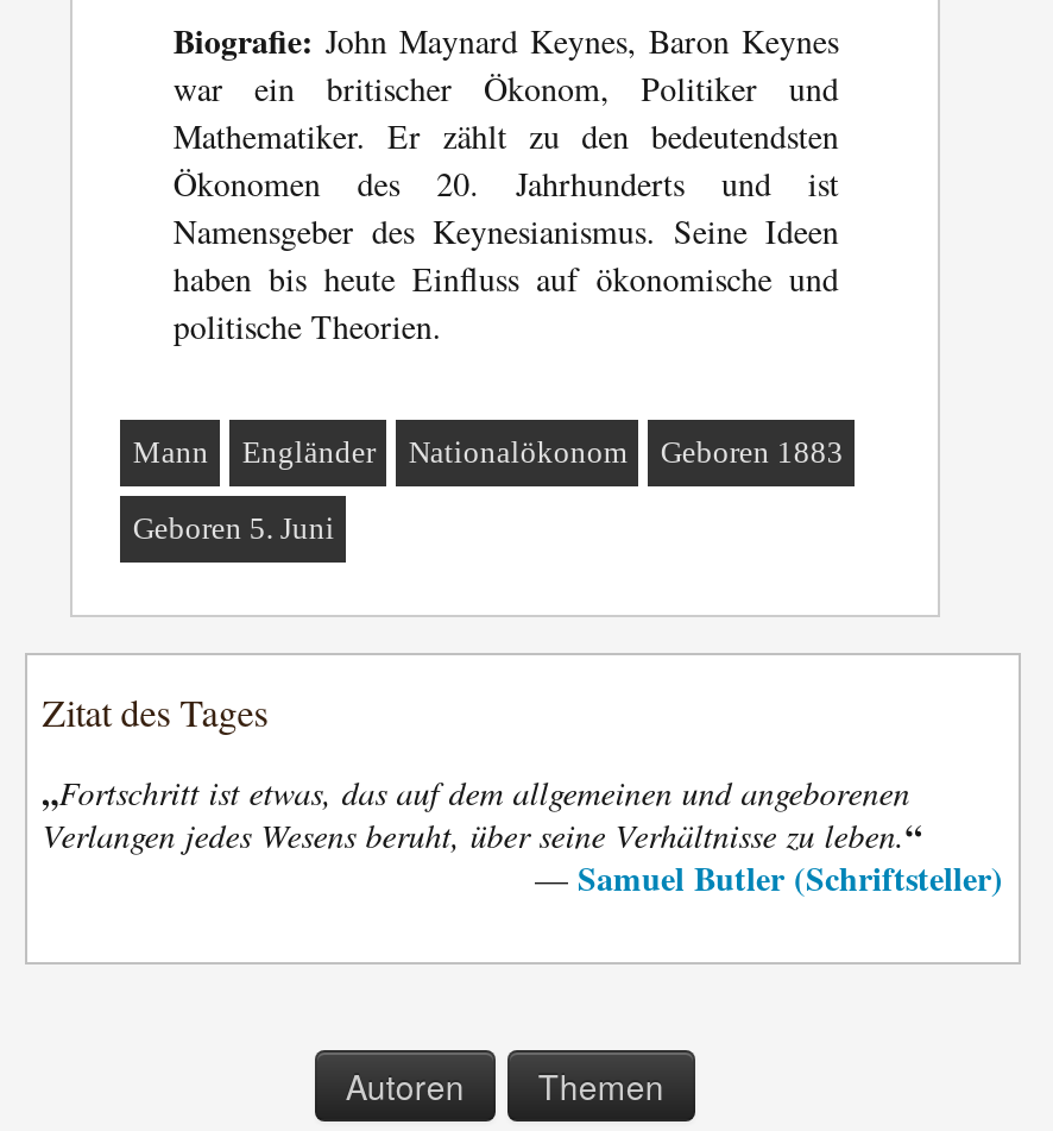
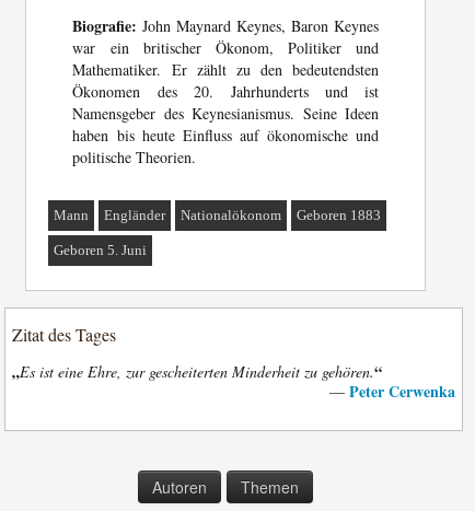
[42,768,1003,903] „Fortschritt ist etwas, das auf dem allgemeinen und angeborenen | Verlangen jedes Wesens beruht, über seine Verhältnisse zu leben.“ | — Samuel Butler (Schriftsteller) -> [12,360,455,403] „Es ist eine Ehre, zur gescheiterten Minderheit zu gehören.“ | — Peter Cerwenka

